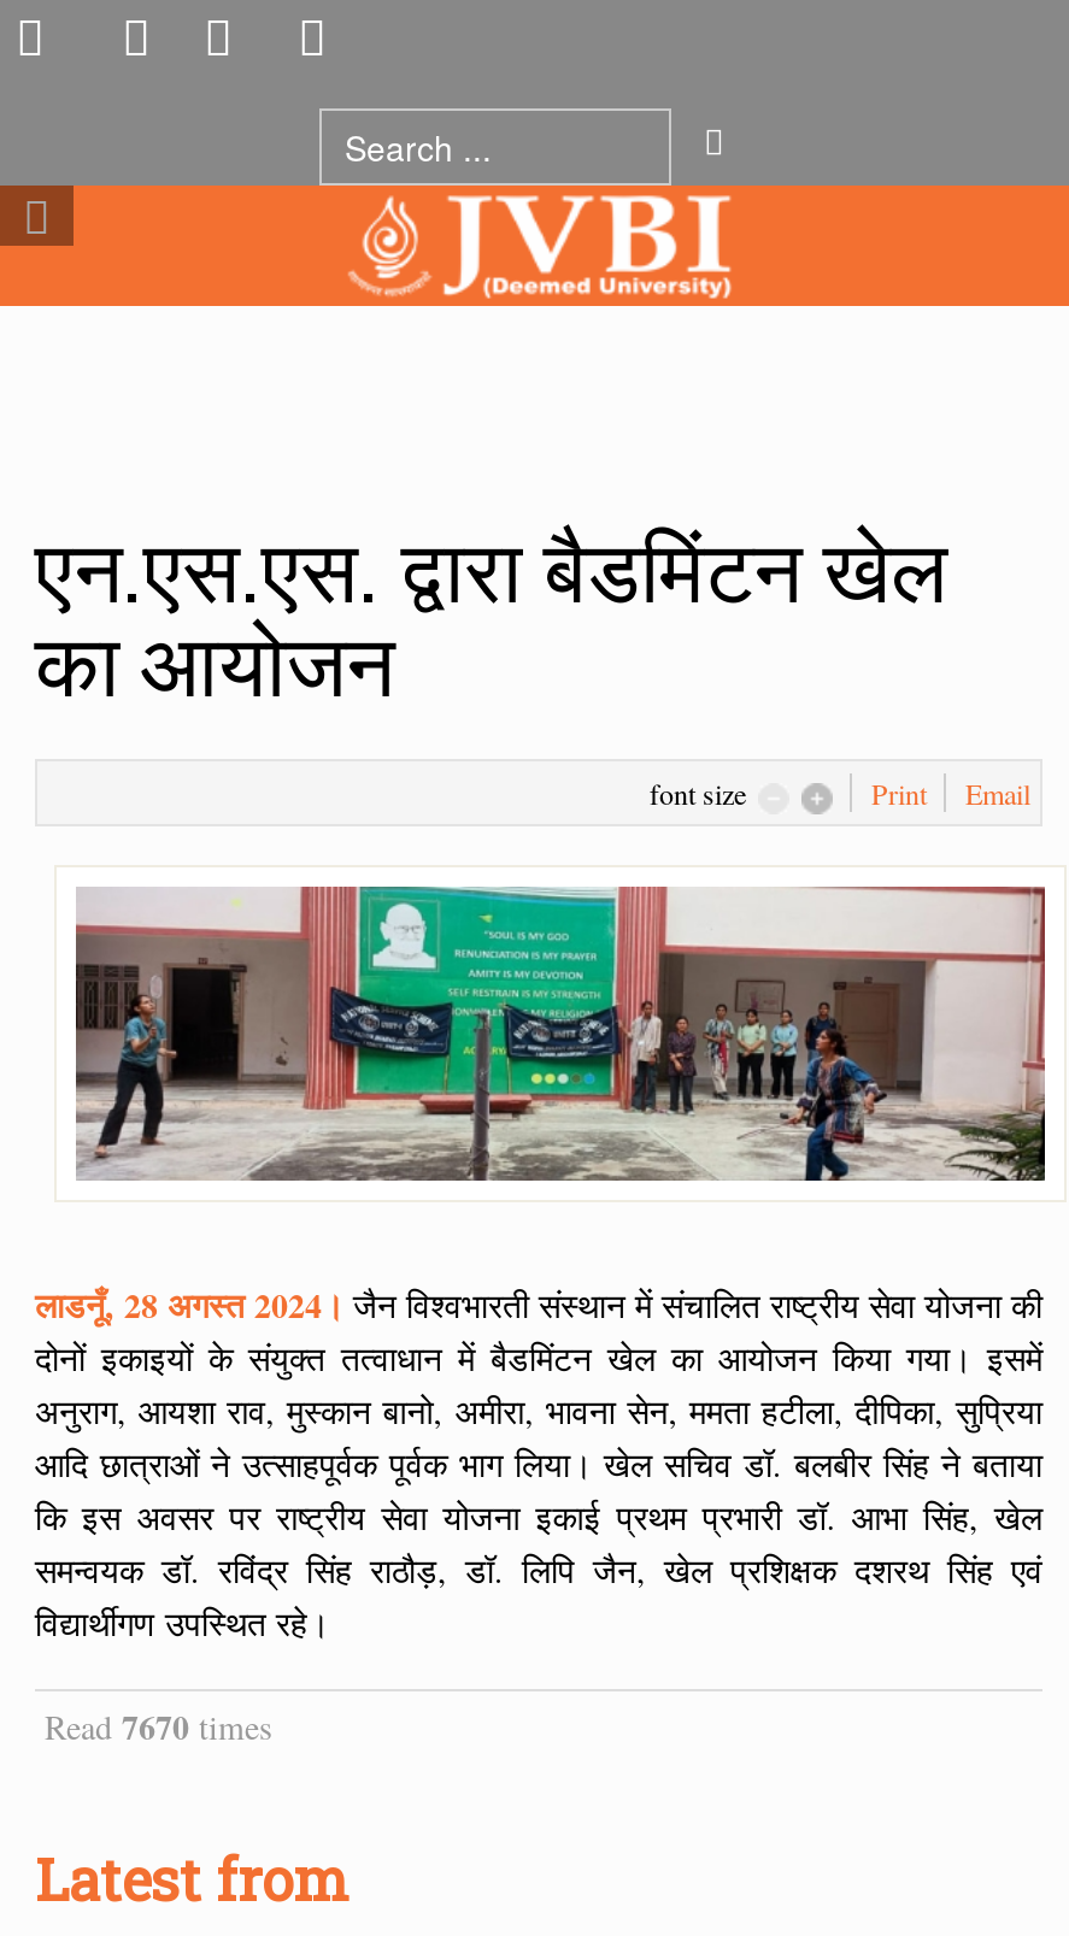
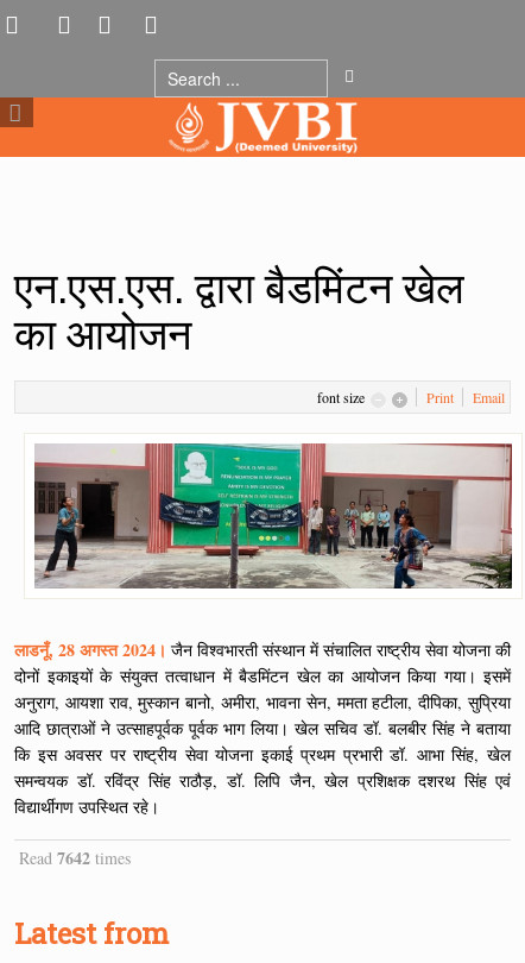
[45,1701,271,1751] Read 7670 times -> [19,845,131,870] Read 7642 times

